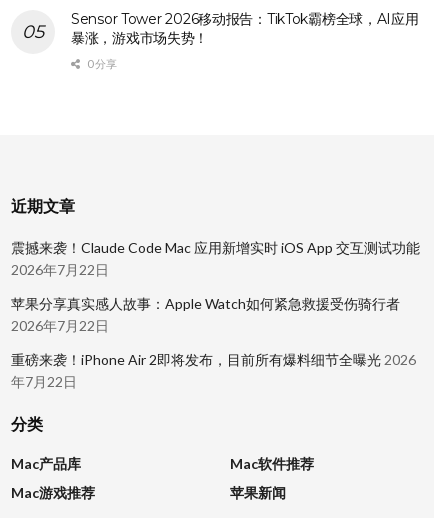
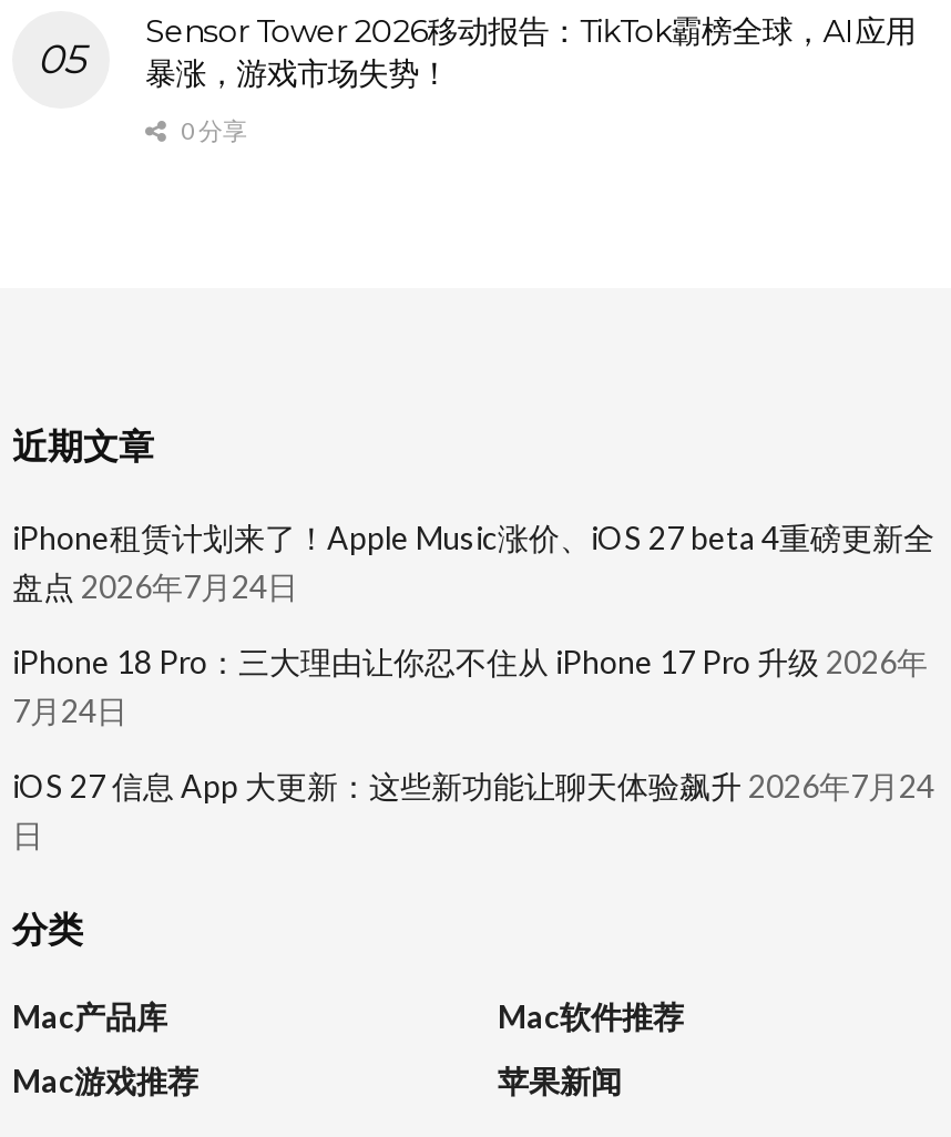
[11,239,420,278] 震撼来袭！Claude Code Mac 应用新增实时 iOS App 交互测试功能 | 2026年7月22日 -> [12,518,934,604] iPhone租赁计划来了！Apple Music涨价、iOS 27 beta 4重磅更新全 | 盘点 2026年7月24日
[11,295,400,334] 苹果分享真实感人故事：Apple Watch如何紧急救援受伤骑行者 | 2026年7月22日 -> [12,642,928,728] iPhone 18 Pro：三大理由让你忍不住从 iPhone 17 Pro 升级 2026年 | 7月24日
[11,351,416,390] 重磅来袭！iPhone Air 2即将发布，目前所有爆料细节全曝光 2026 | 年7月22日 -> [12,766,934,852] iOS 27 信息 App 大更新：这些新功能让聊天体验飙升 2026年7月24 | 日

